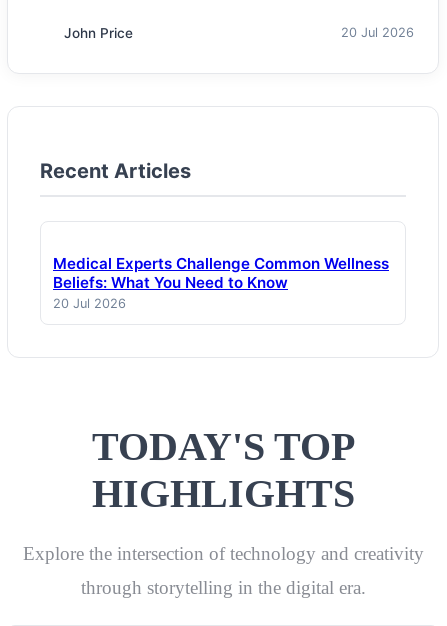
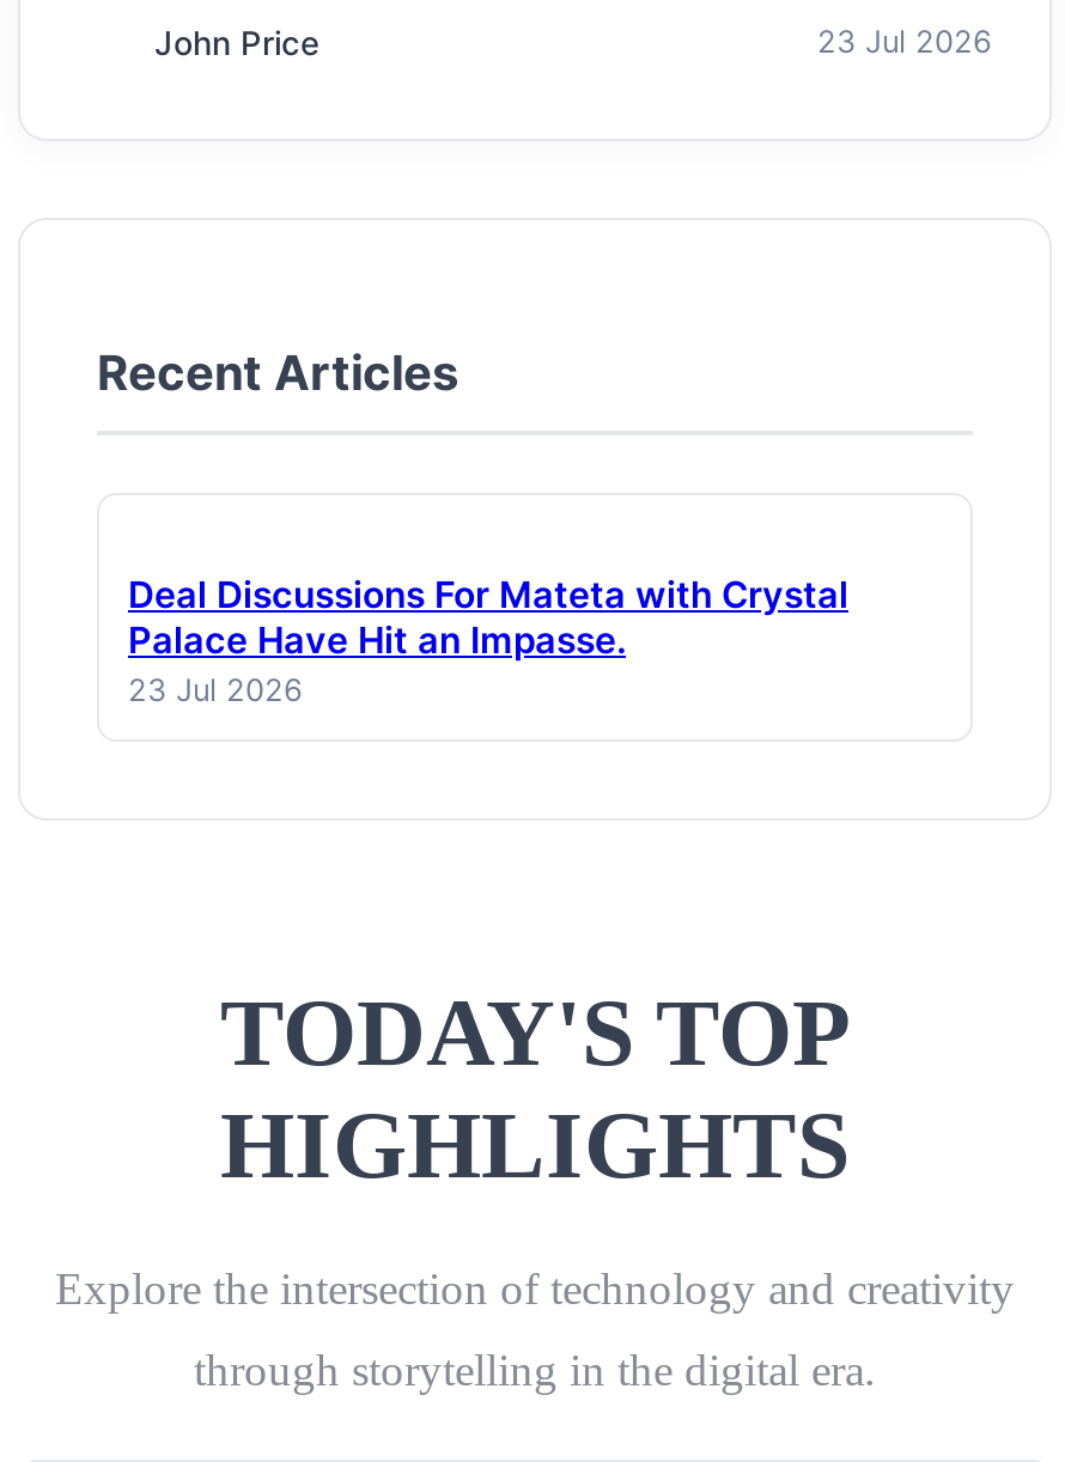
[341,25,414,40] 20 Jul 2026 -> [817,25,992,61] 23 Jul 2026
[53,254,389,311] Medical Experts Challenge Common Wellness | Beliefs: What You Need to Know | 20 Jul 2026 -> [128,572,848,708] Deal Discussions For Mateta with Crystal | Palace Have Hit an Impasse. | 23 Jul 2026

